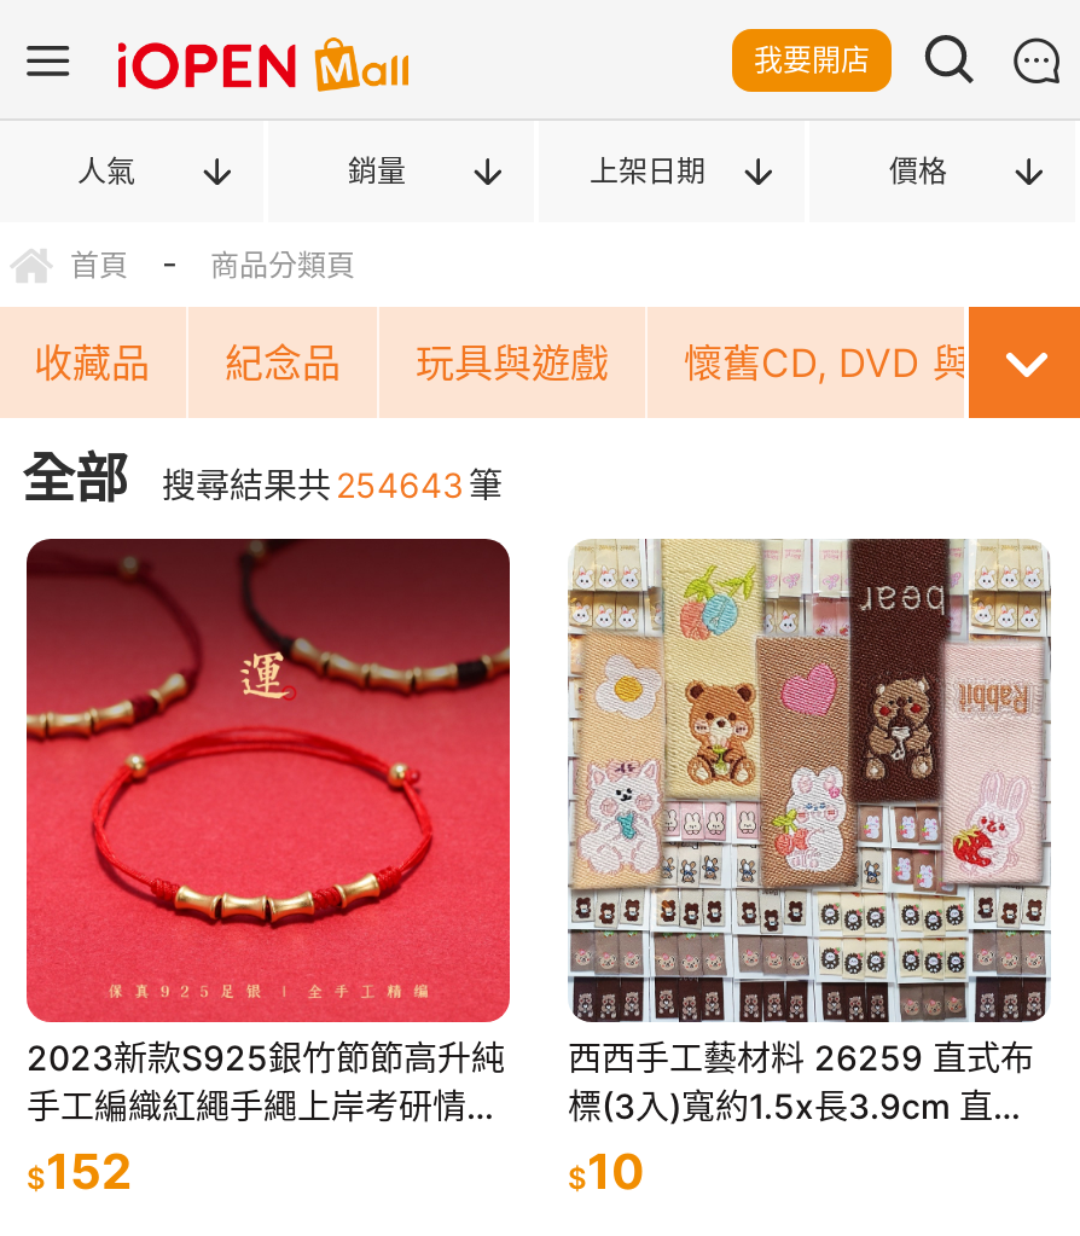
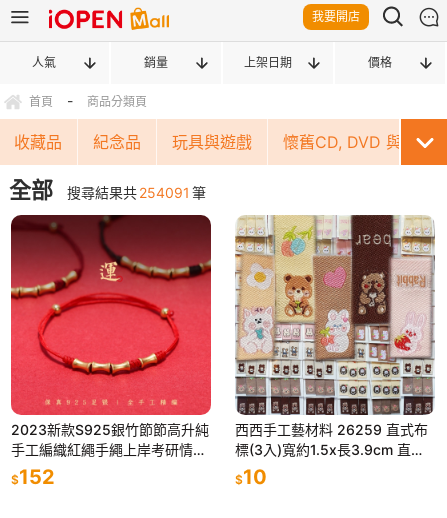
[22,447,503,510] 全部 搜尋結果共 254643 筆 -> [9,177,206,203] 全部 搜尋結果共 254091 筆

